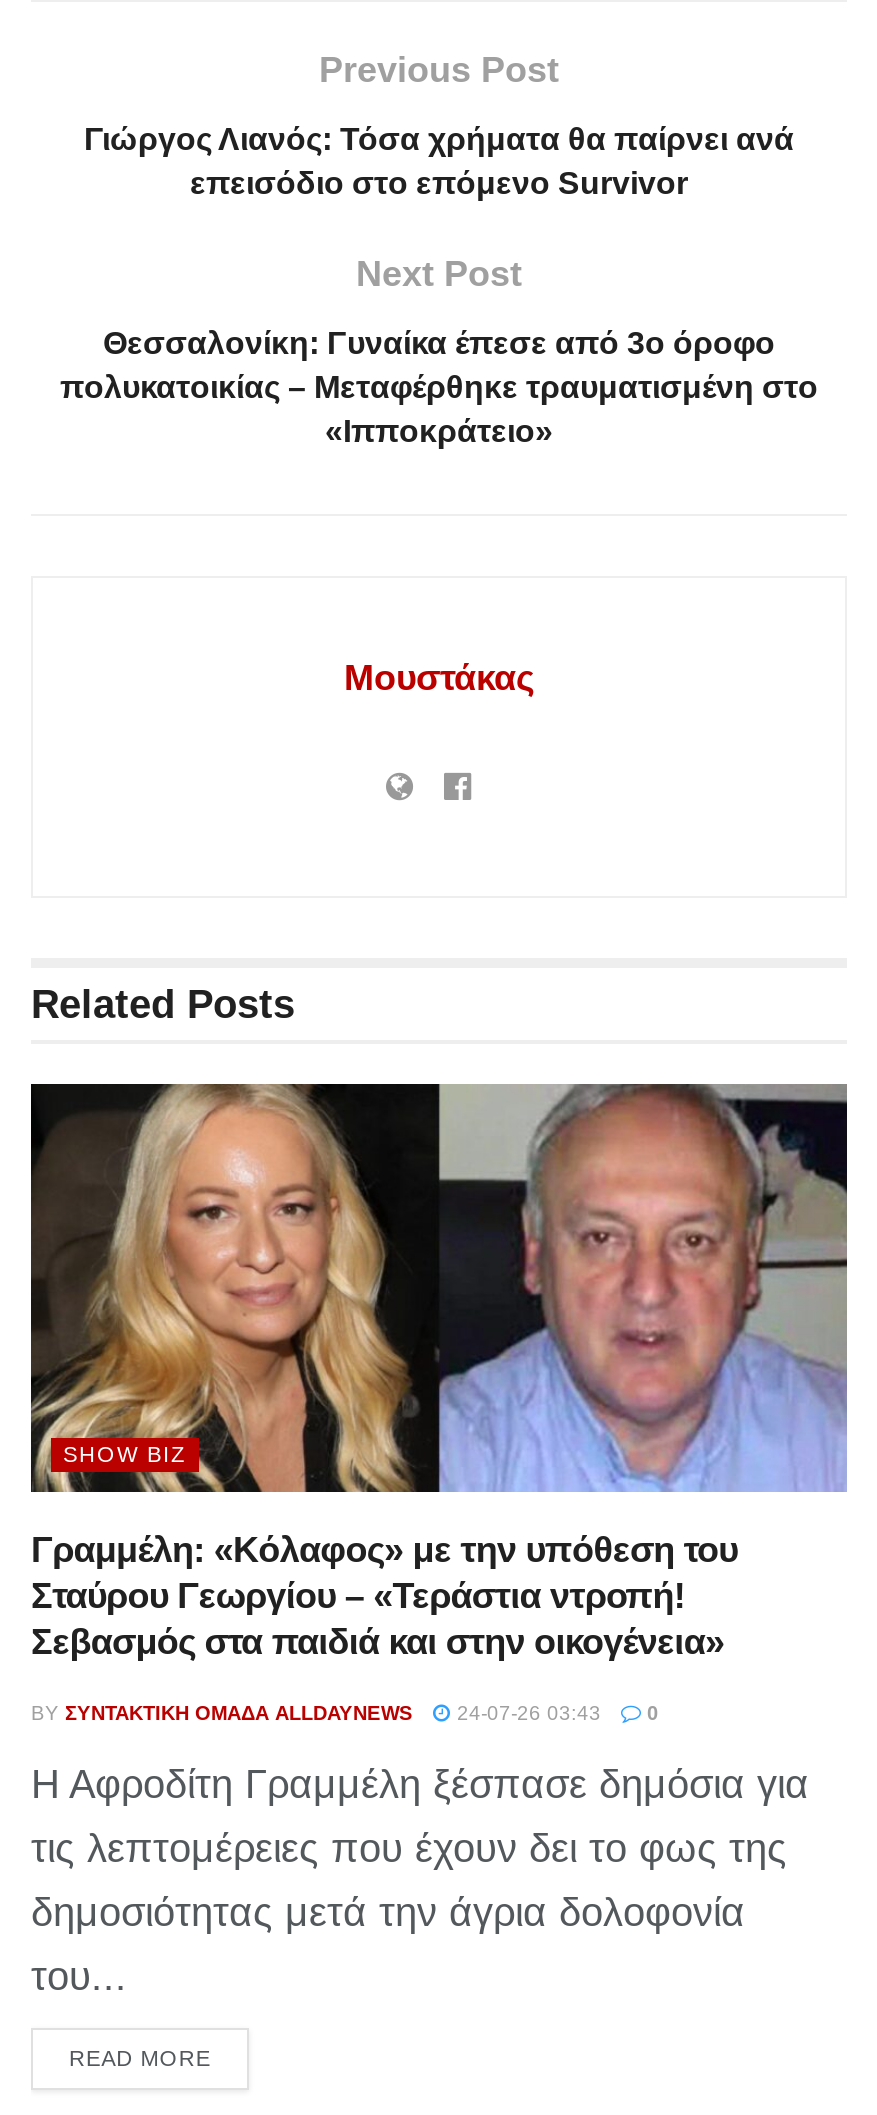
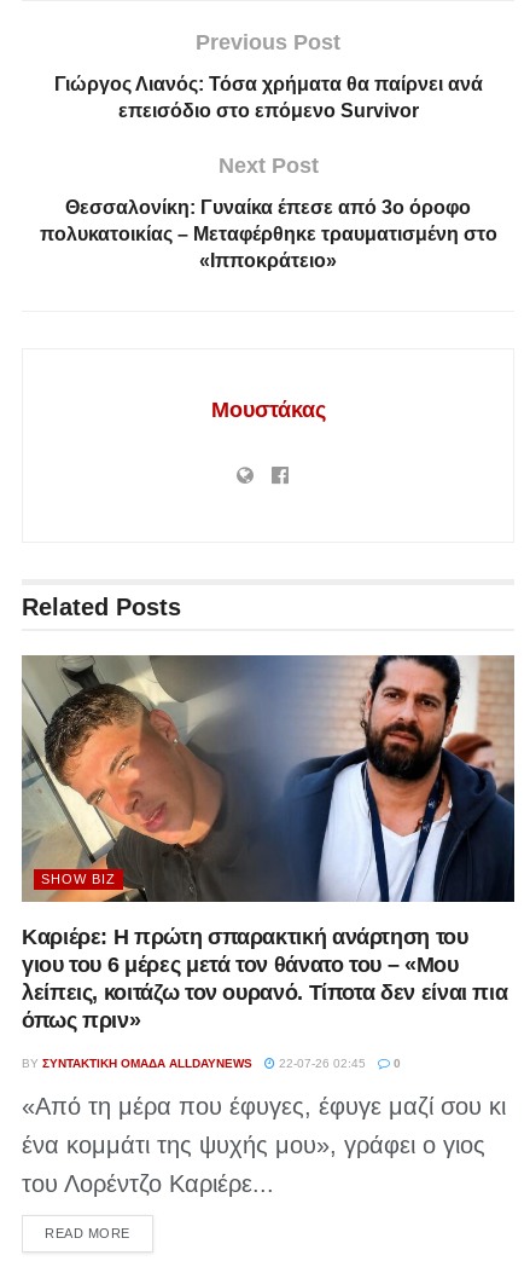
[29,1082,847,1663] [image] | Γραμμέλη: «Κόλαφος» με την υπόθεση του | Σταύρου Γεωργίου – «Τεράστια ντροπή! | Σεβασμός στα παιδιά και στην οικογένεια» -> [21,654,516,1033] [image] | Καριέρε: Η πρώτη σπαρακτική ανάρτηση του | γιου του 6 μέρες μετά τον θάνατο του – «Μου | λείπεις, κοιτάζω τον ουρανό. Τίποτα δεν είναι πια | όπως πριν»
[31,1703,659,1725] BY ΣΥΝΤΑΚΤΙΚΉ ΟΜΆΔΑ ALLDAYNEWS 24-07-26 03:43 0 -> [22,1057,401,1070] BY ΣΥΝΤΑΚΤΙΚΉ ΟΜΆΔΑ ALLDAYNEWS 22-07-26 02:45 0
moved [31,1703,659,1725] -> [22,1057,401,1070]: BY ΣΥΝΤΑΚΤΙΚΉ ΟΜΆΔΑ ALLDAYNEWS | 0
[31,1763,809,1999] Η Αφροδίτη Γραμμέλη ξέσπασε δημόσια για | τις λεπτομέρειες που έχουν δει το φως της | δημοσιότητας μετά την άγρια δολοφονία | του... -> [22,1093,506,1197] «Από τη μέρα που έφυγες, έφυγε μαζί σου κι | ένα κομμάτι της ψυχής μου», γράφει ο γιος | του Λορέντζο Καριέρε...

